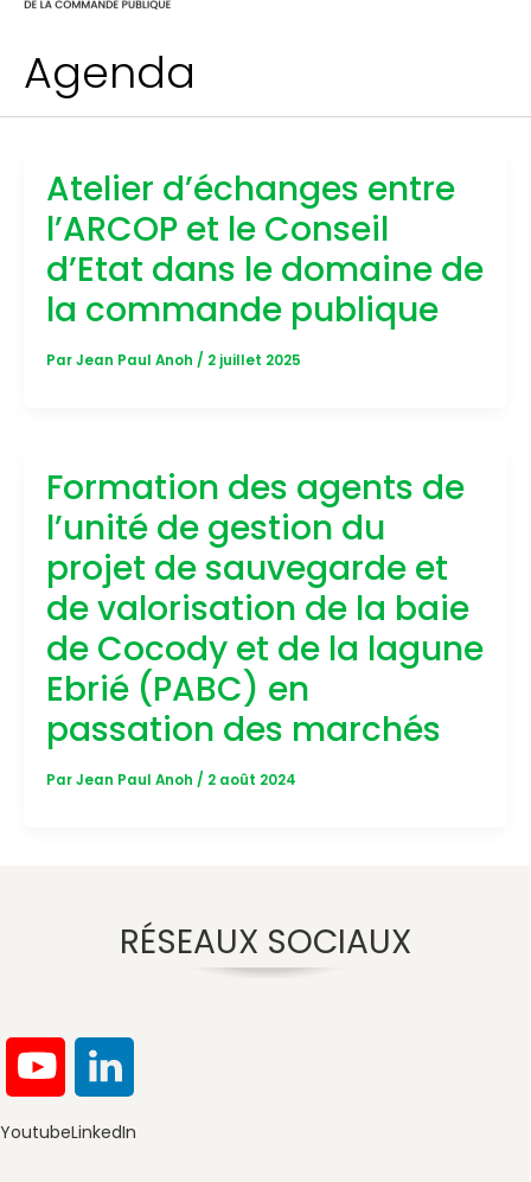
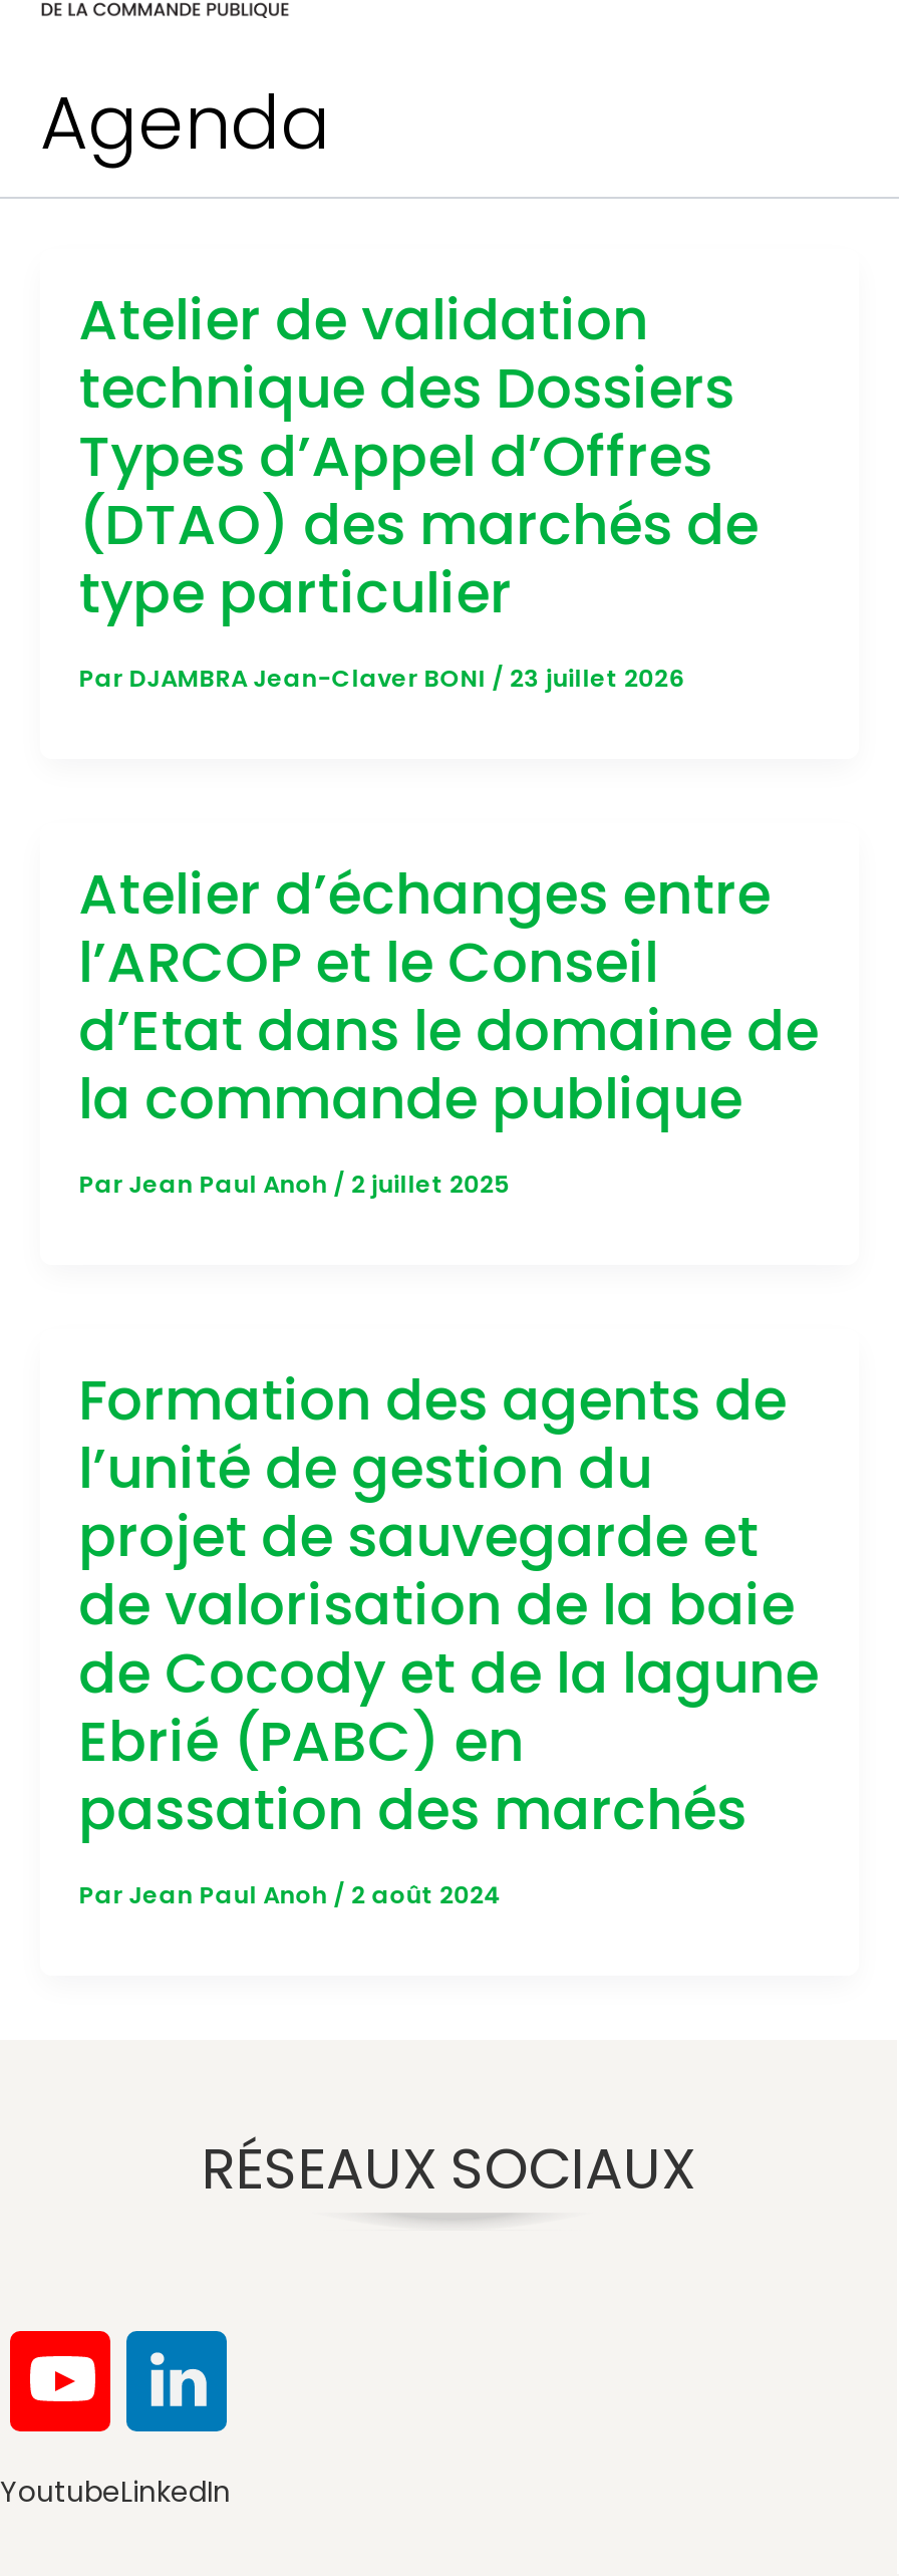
none -> [78,281,759,695] Atelier de validation | technique des Dossiers | Types d’Appel d’Offres | (DTAO) des marchés de | type particulier | Par DJAMBRA Jean-Claver BONI / 23 juillet 2026

